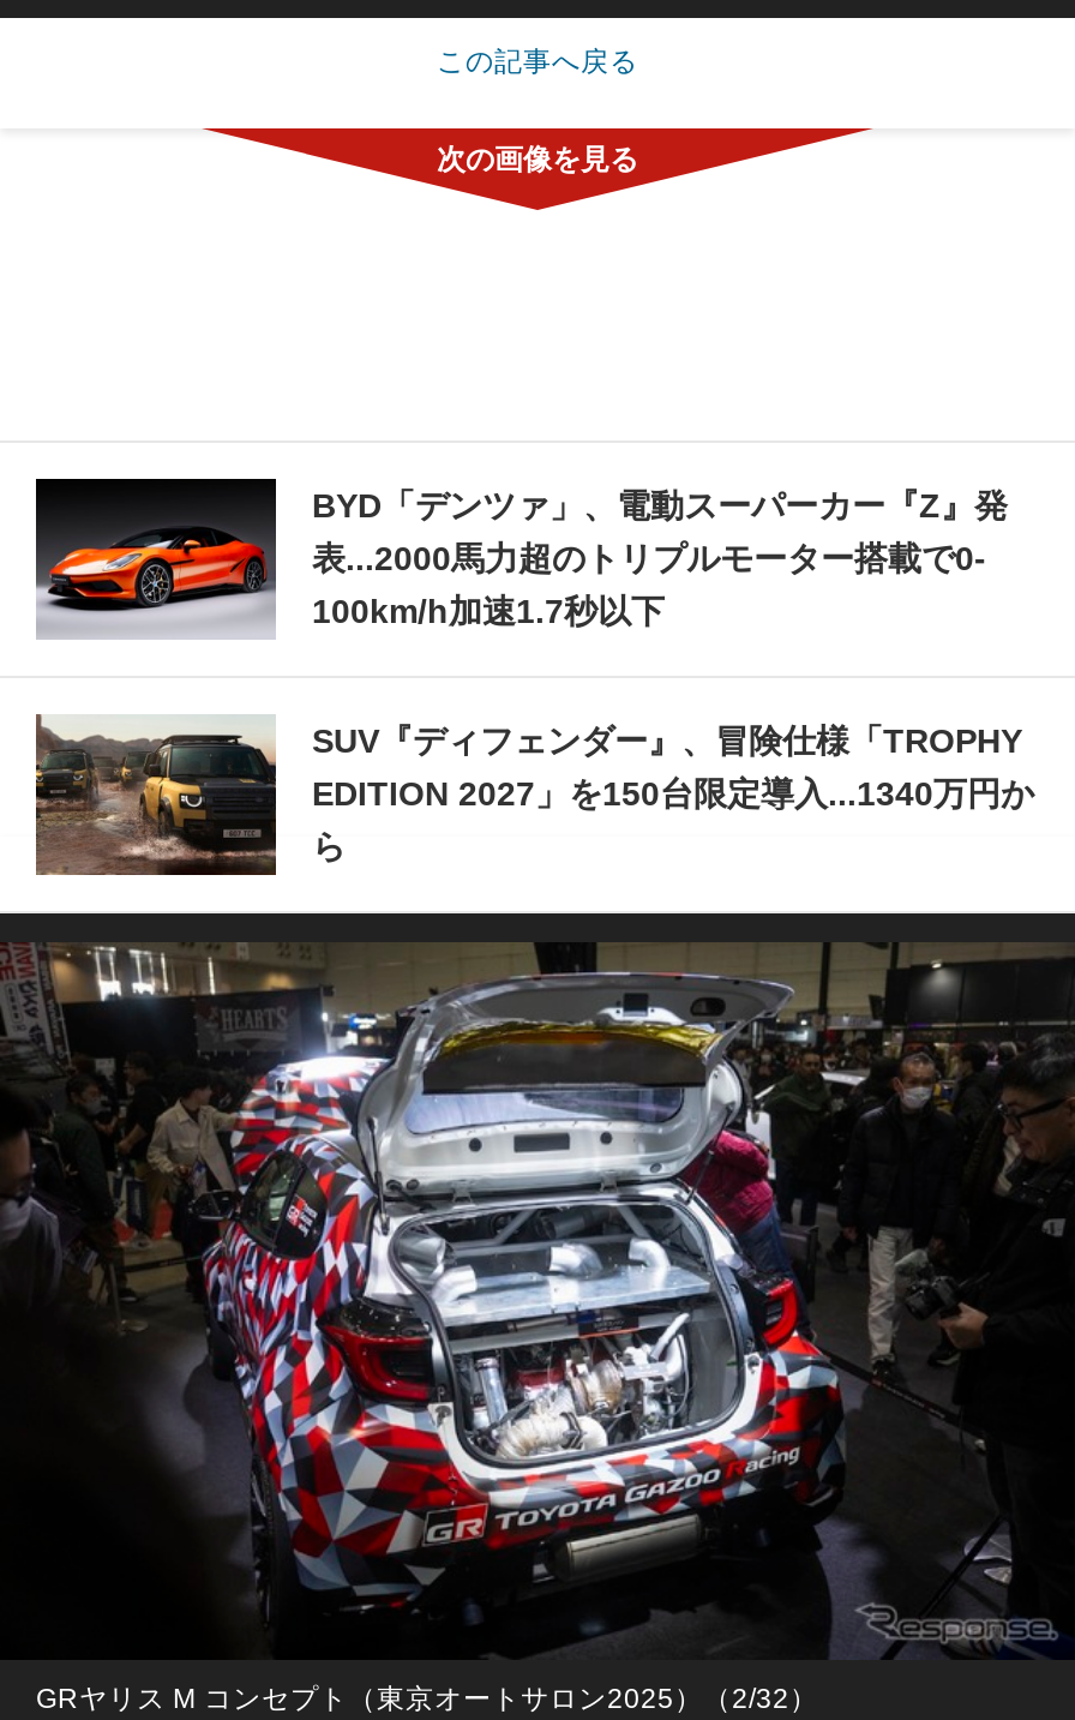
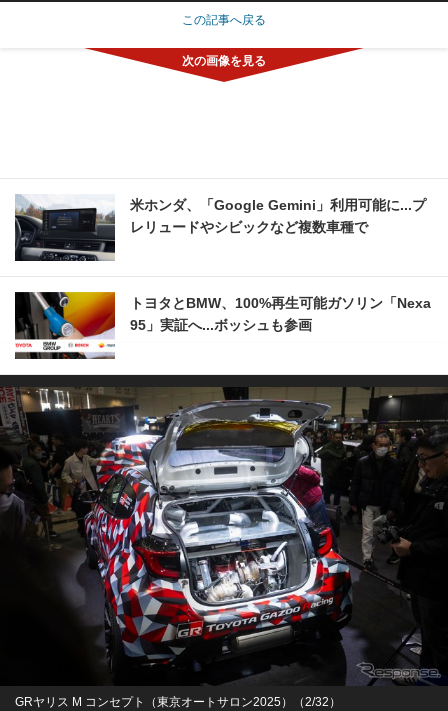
[34,477,1008,640] [image] | BYD「デンツァ」、電動スーパーカー『Z』発 | 表...2000馬力超のトリプルモーター搭載で0- | 100km/h加速1.7秒以下 -> [14,194,426,262] [image] | 米ホンダ、「Google Gemini」利用可能に...プ | レリュードやシビックなど複数車種で
[34,714,1034,877] [image] | SUV『ディフェンダー』、冒険仕様「TROPHY | EDITION 2027」を150台限定導入...1340万円か | ら -> [14,291,431,360] [image] | トヨタとBMW、100%再生可能ガソリン「Nexa | 95」実証へ...ボッシュも参画

